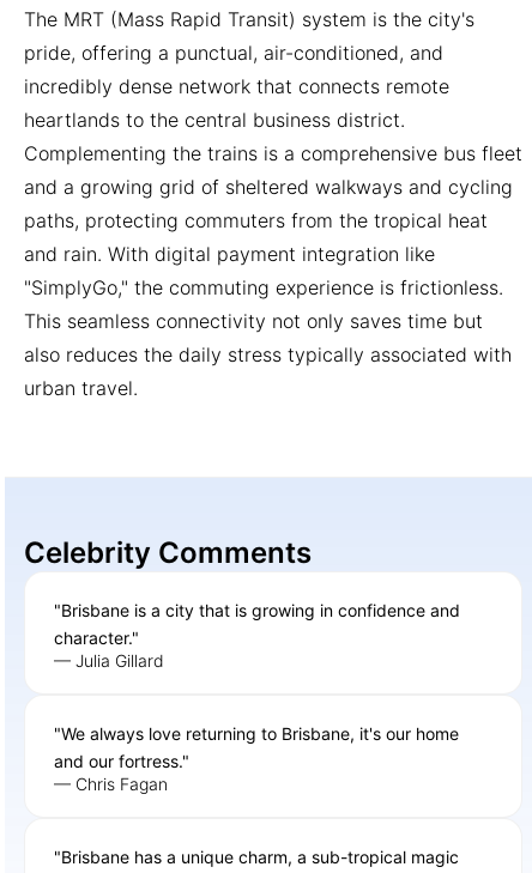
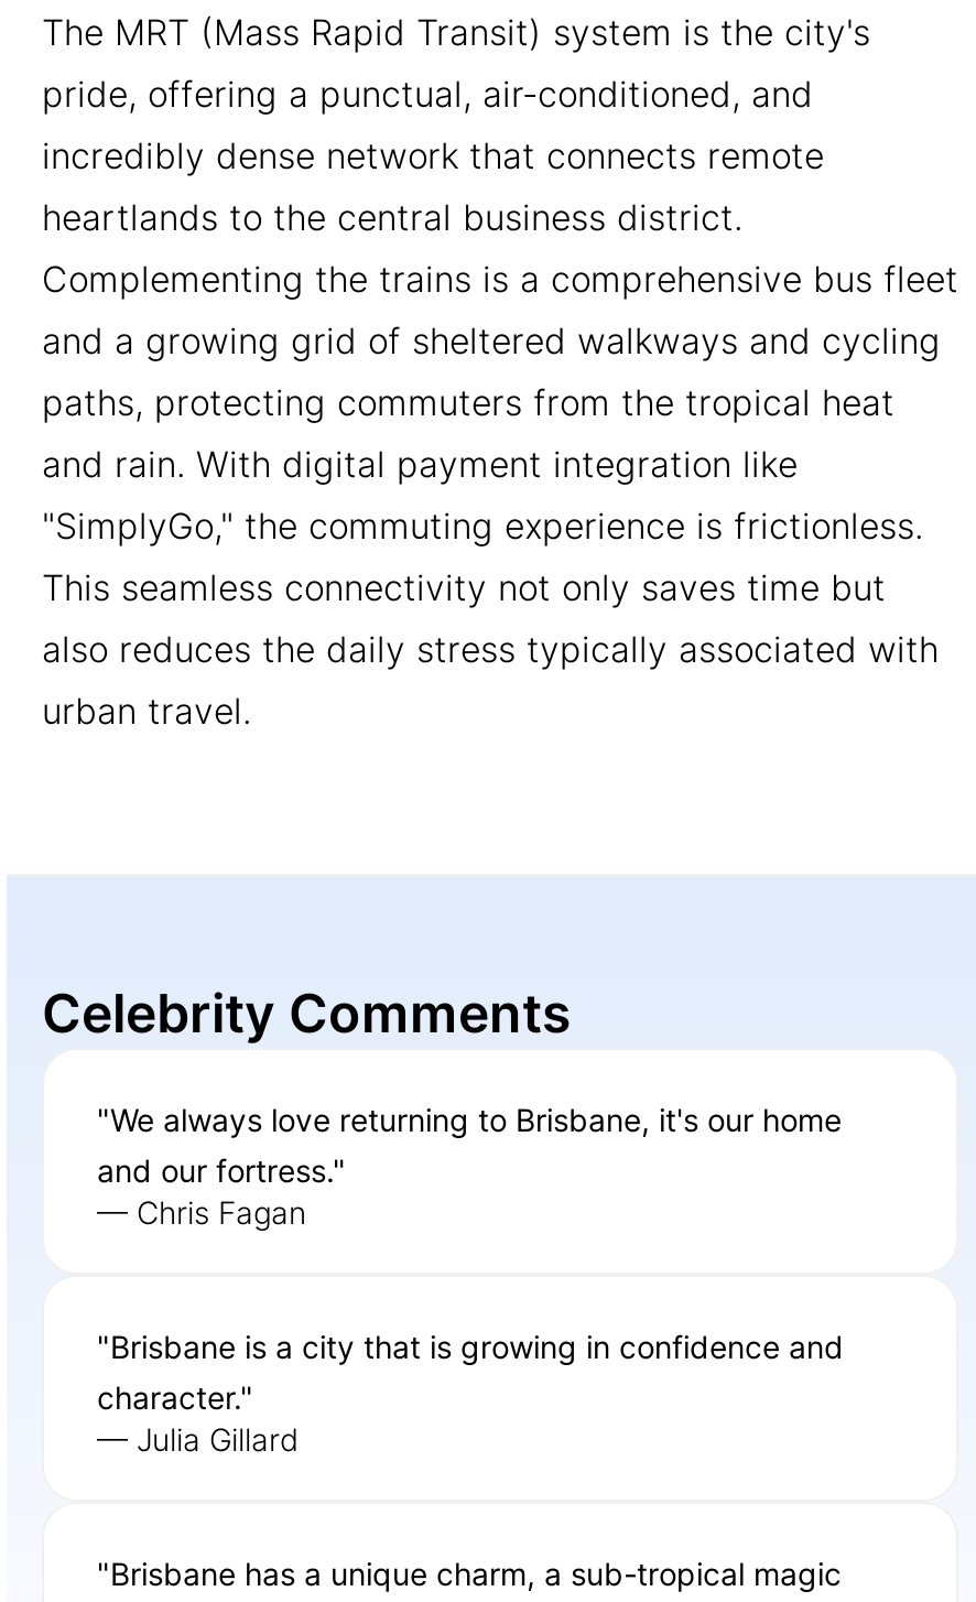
moved [54,600,460,670] -> [97,1327,844,1457]: "Brisbane is a city that is growing in confidence and | character." | — Julia Gillard
moved [54,723,459,794] -> [97,1100,842,1230]: "We always love returning to Brisbane, it's our home | and our fortress." | — Chris Fagan

